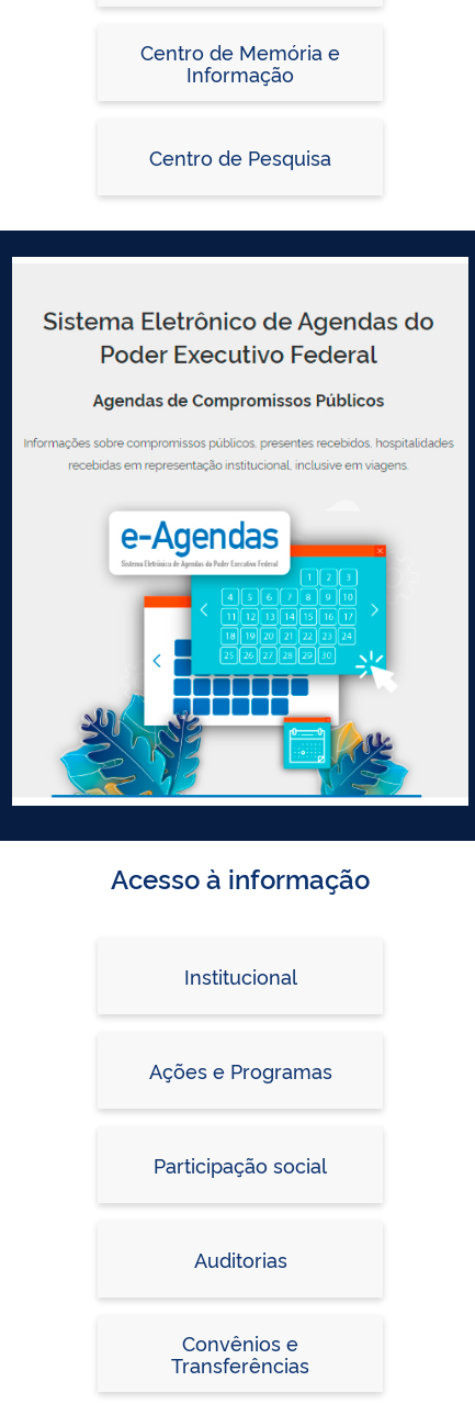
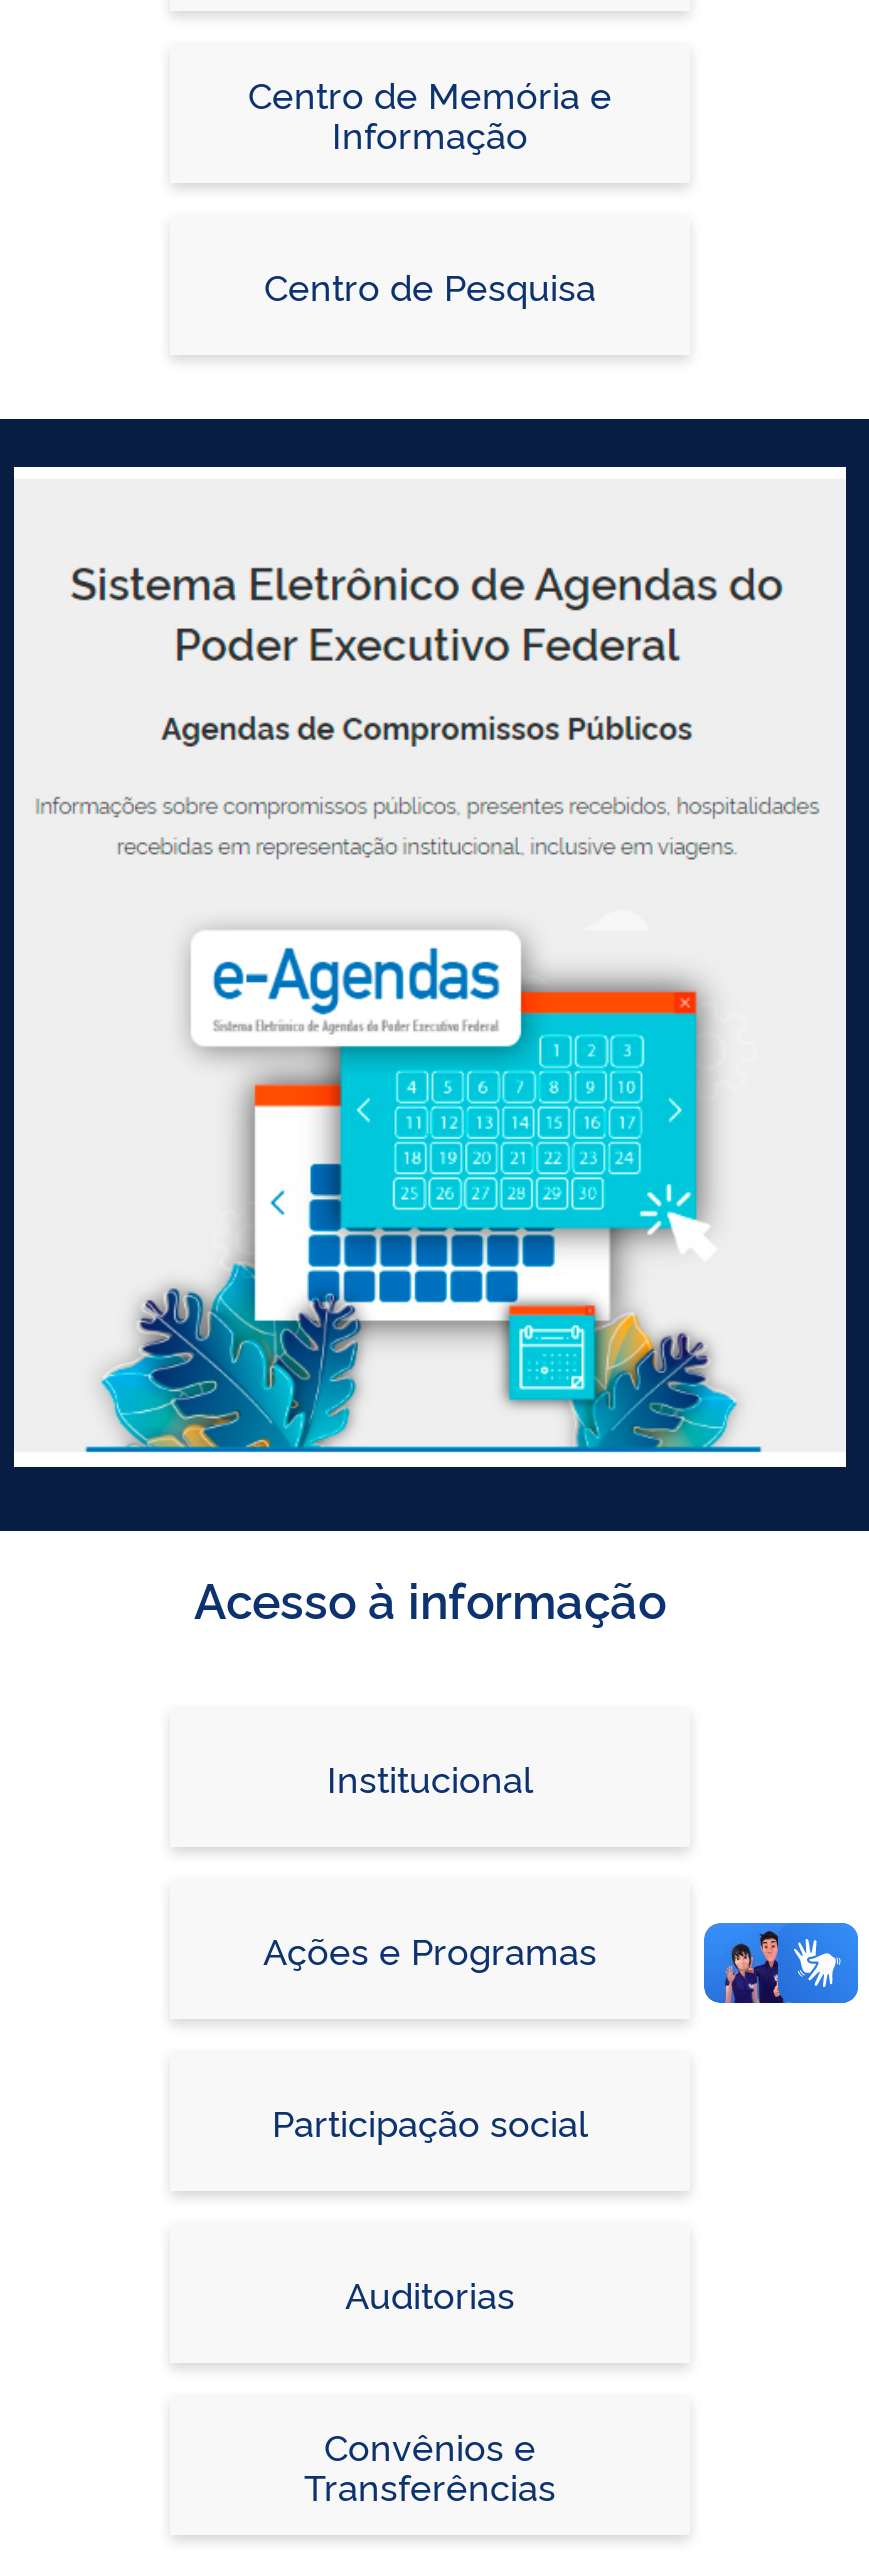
none -> [702,1921,860,2005] [image]

